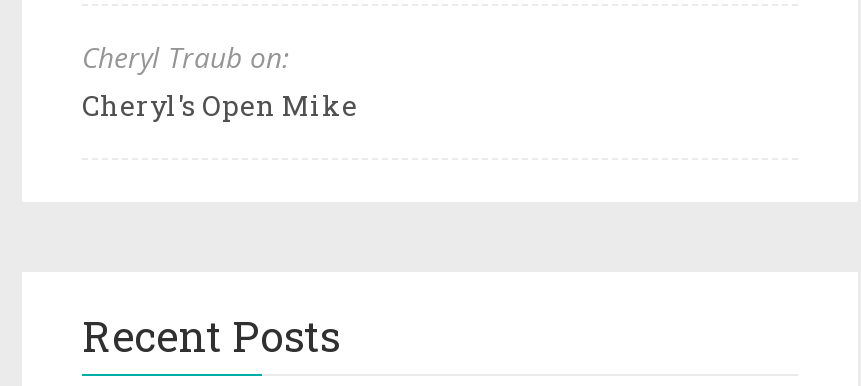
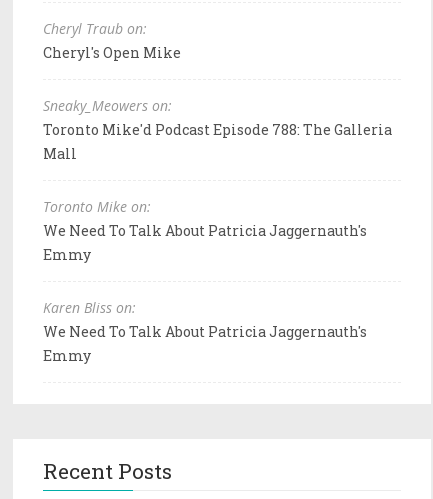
none -> [43,96,392,365] Sneaky_Meowers on: | Toronto Mike'd Podcast Episode 788: The Galleria | Mall | Toronto Mike on: | We Need To Talk About Patricia Jaggernauth's | Emmy | Karen Bliss on: | We Need To Talk About Patricia Jaggernauth's | Emmy

